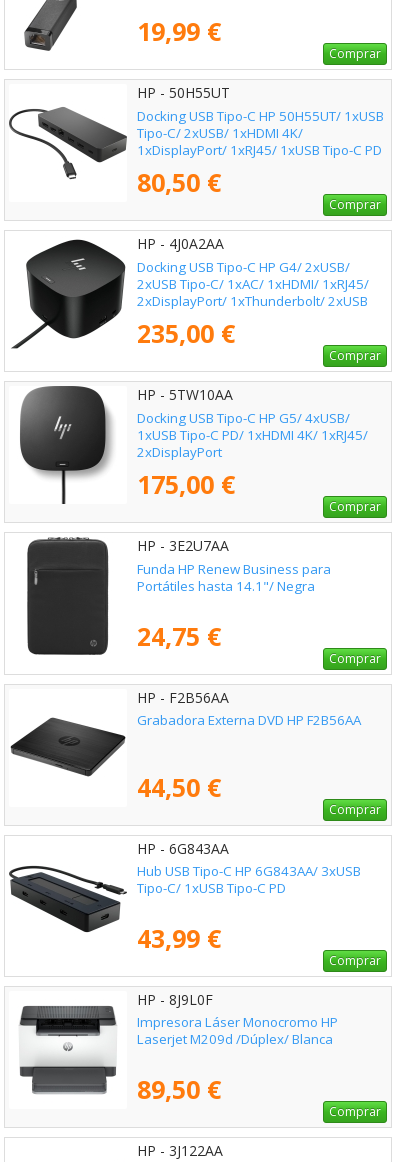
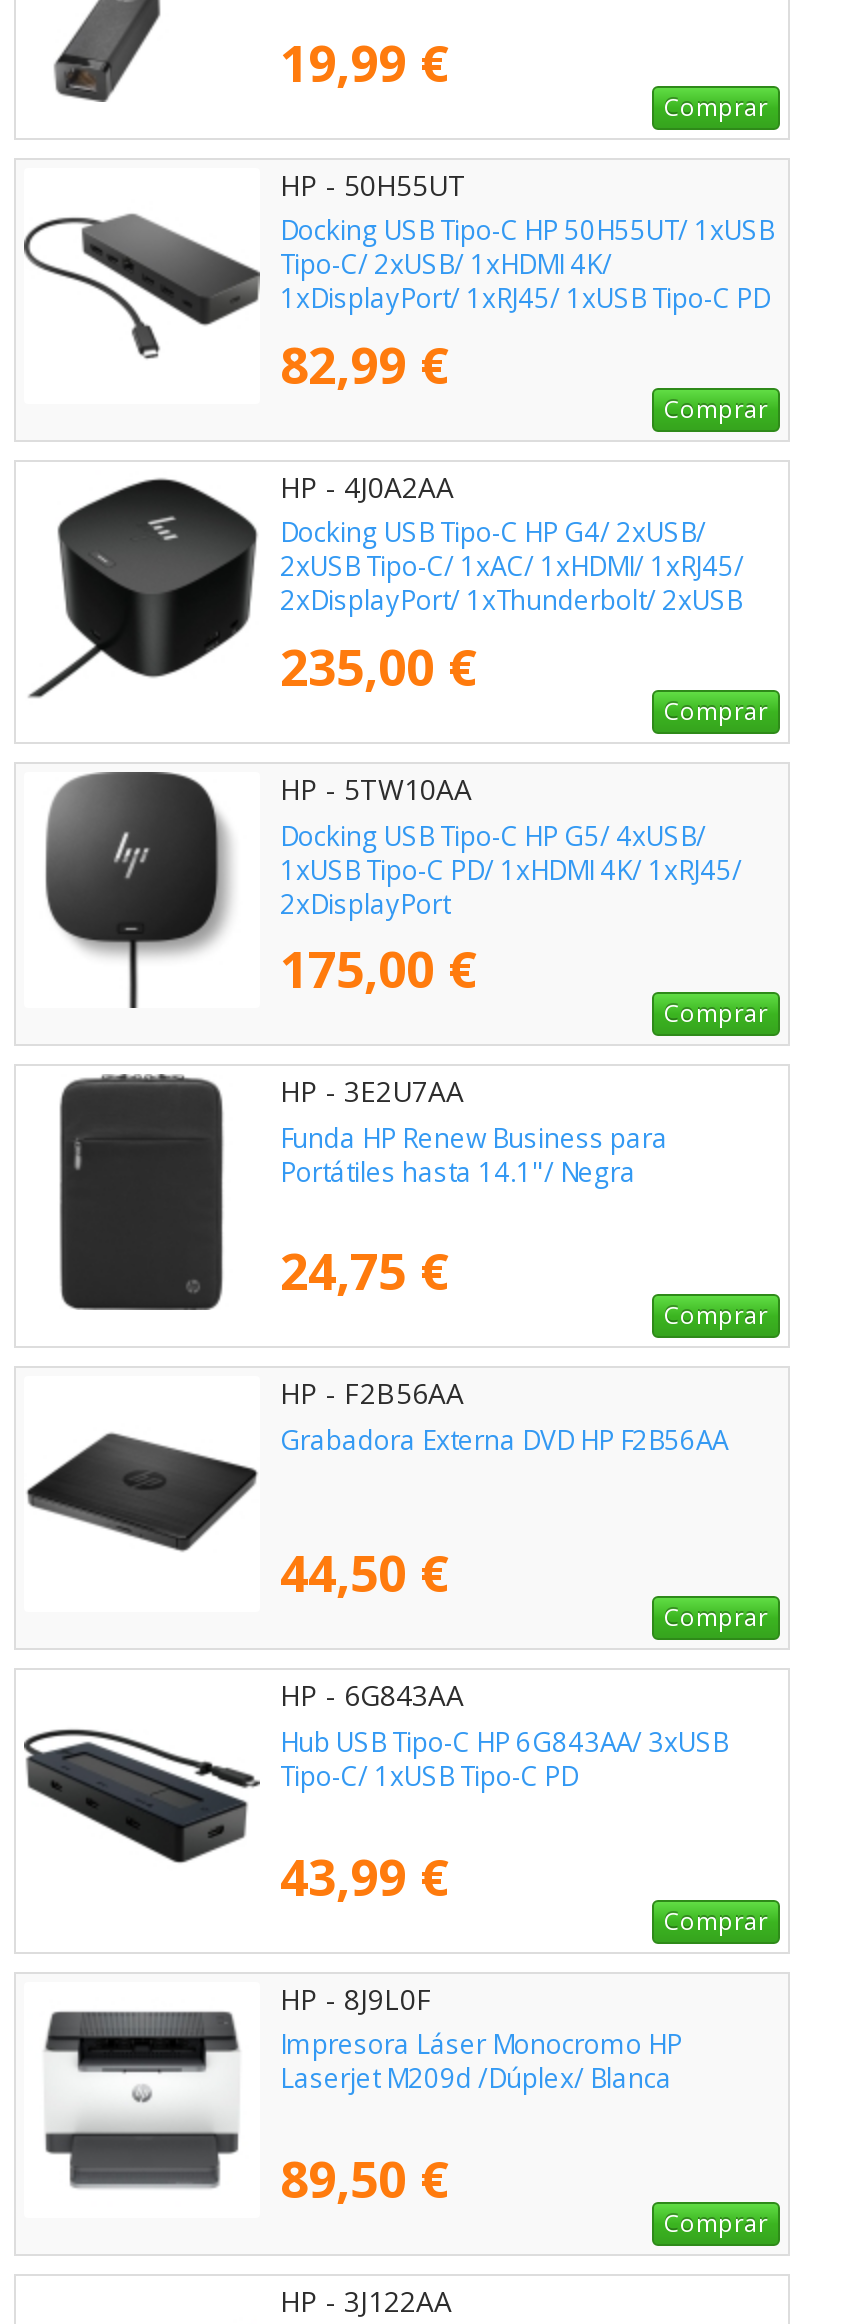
[137,165,221,199] 80,50 € -> [280,331,448,399] 82,99 €

